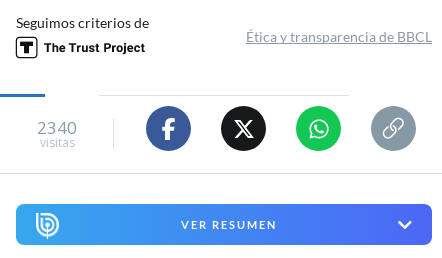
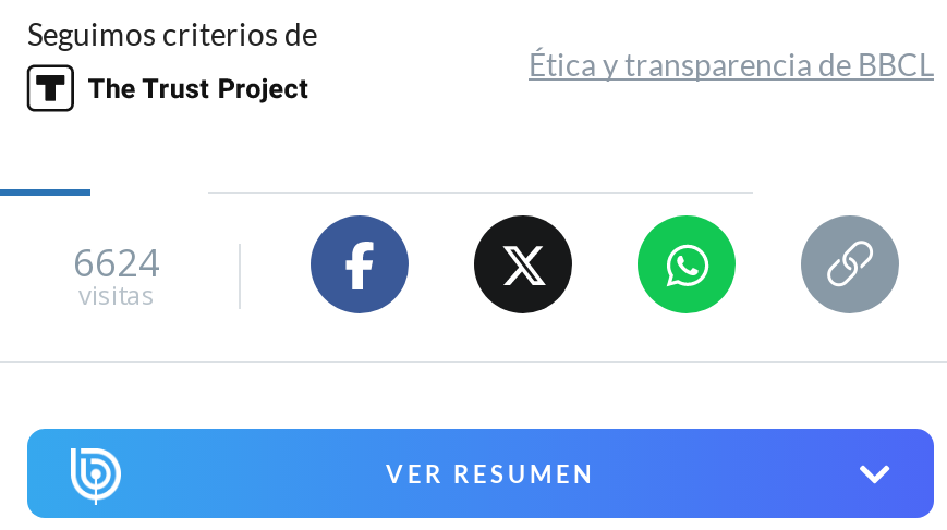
[37,116,77,139] 2340 -> [73,237,160,287] 6624

